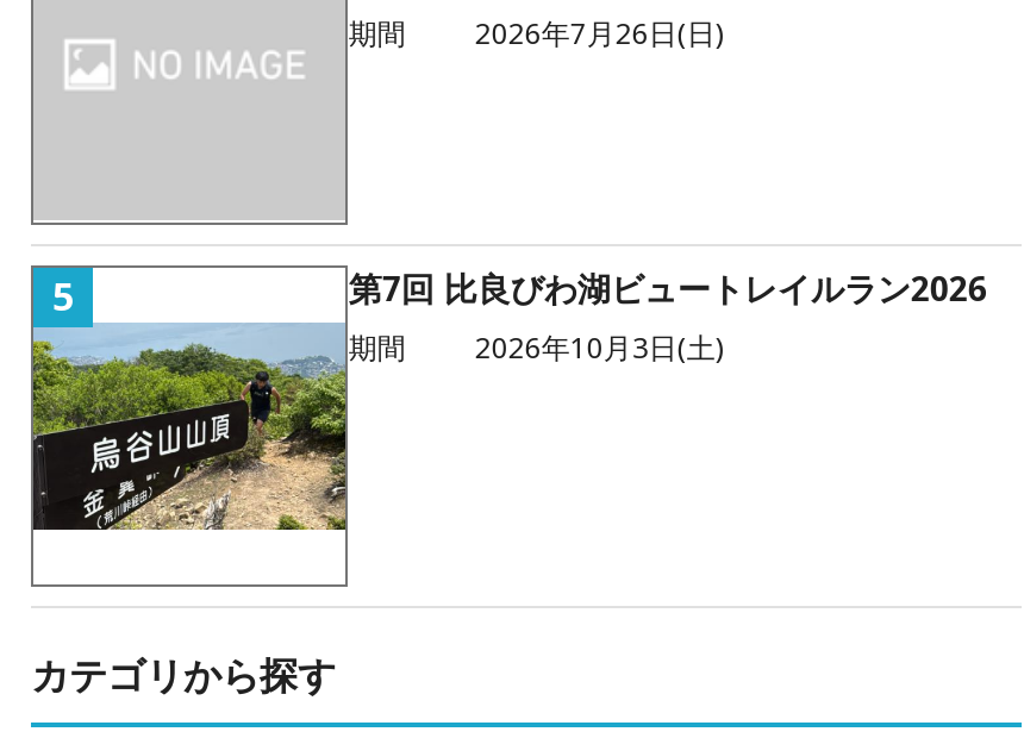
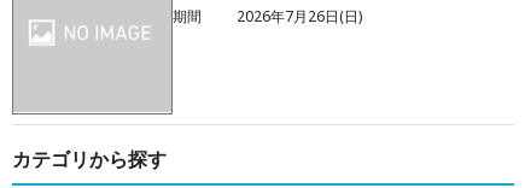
[31,266,987,533] [image] | 5 | 第7回 比良びわ湖ビュートレイルラン2026 | 期間 | 2026年10月3日(土) -> none

